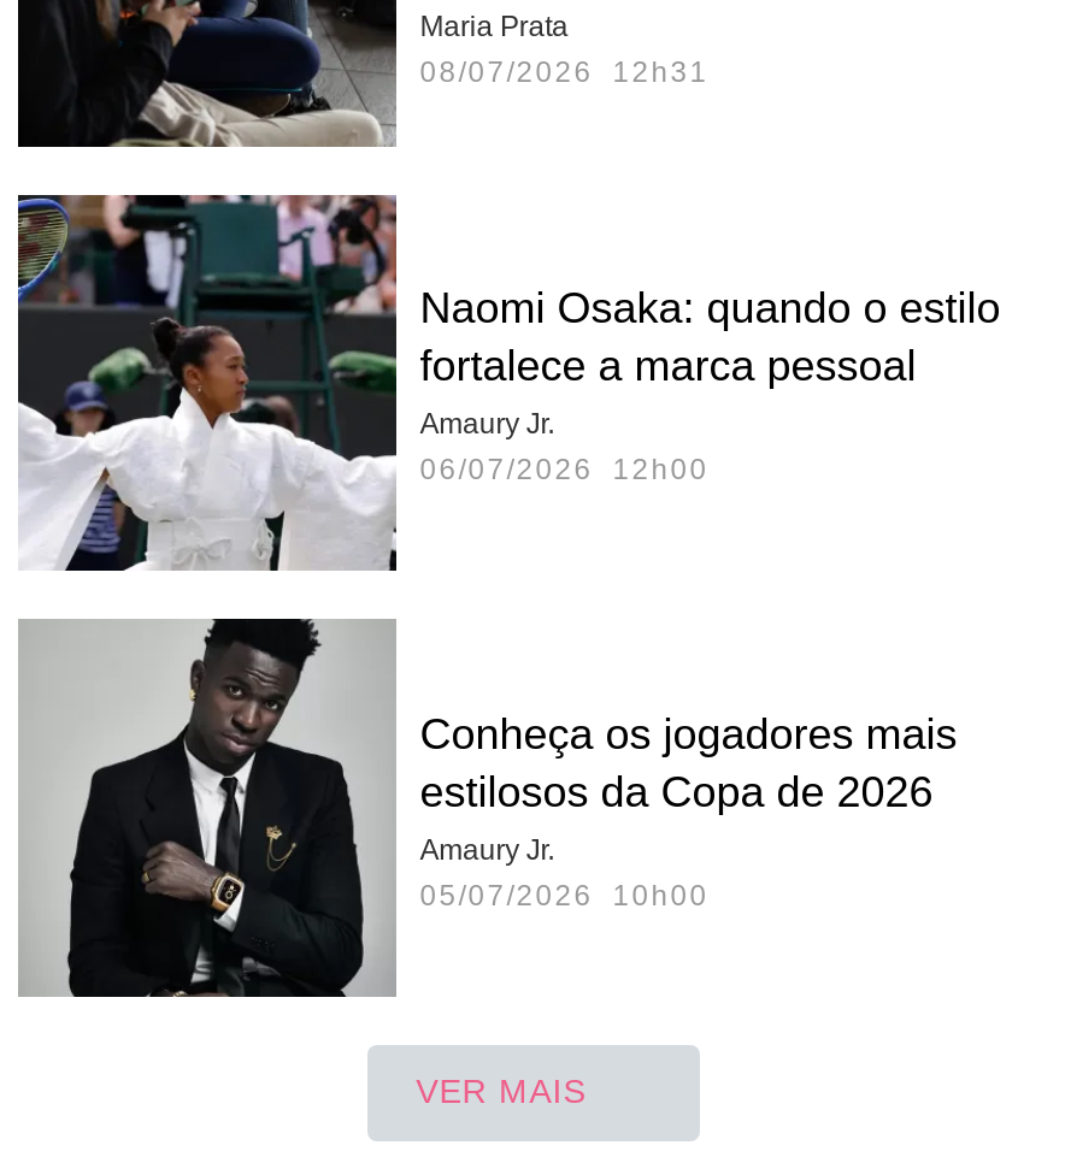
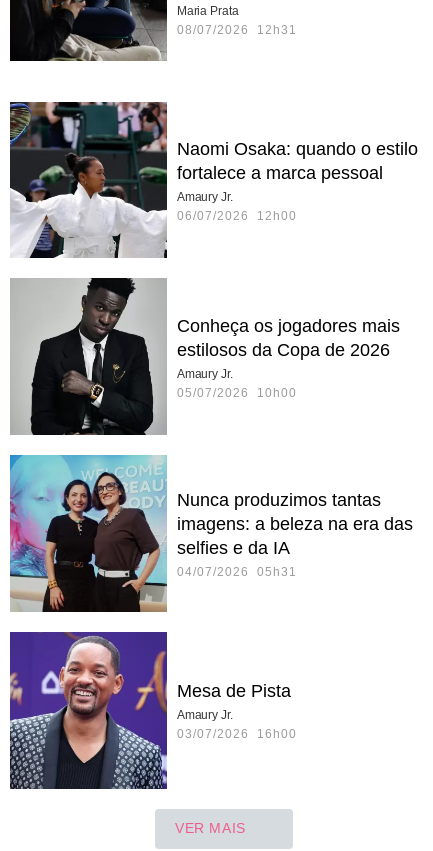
none -> [9,454,413,613] [image] | Nunca produzimos tantas | imagens: a beleza na era das | selfies e da IA | 04/07/2026 05h31
none -> [10,631,297,790] [image] | Mesa de Pista | Amaury Jr. | 03/07/2026 16h00

